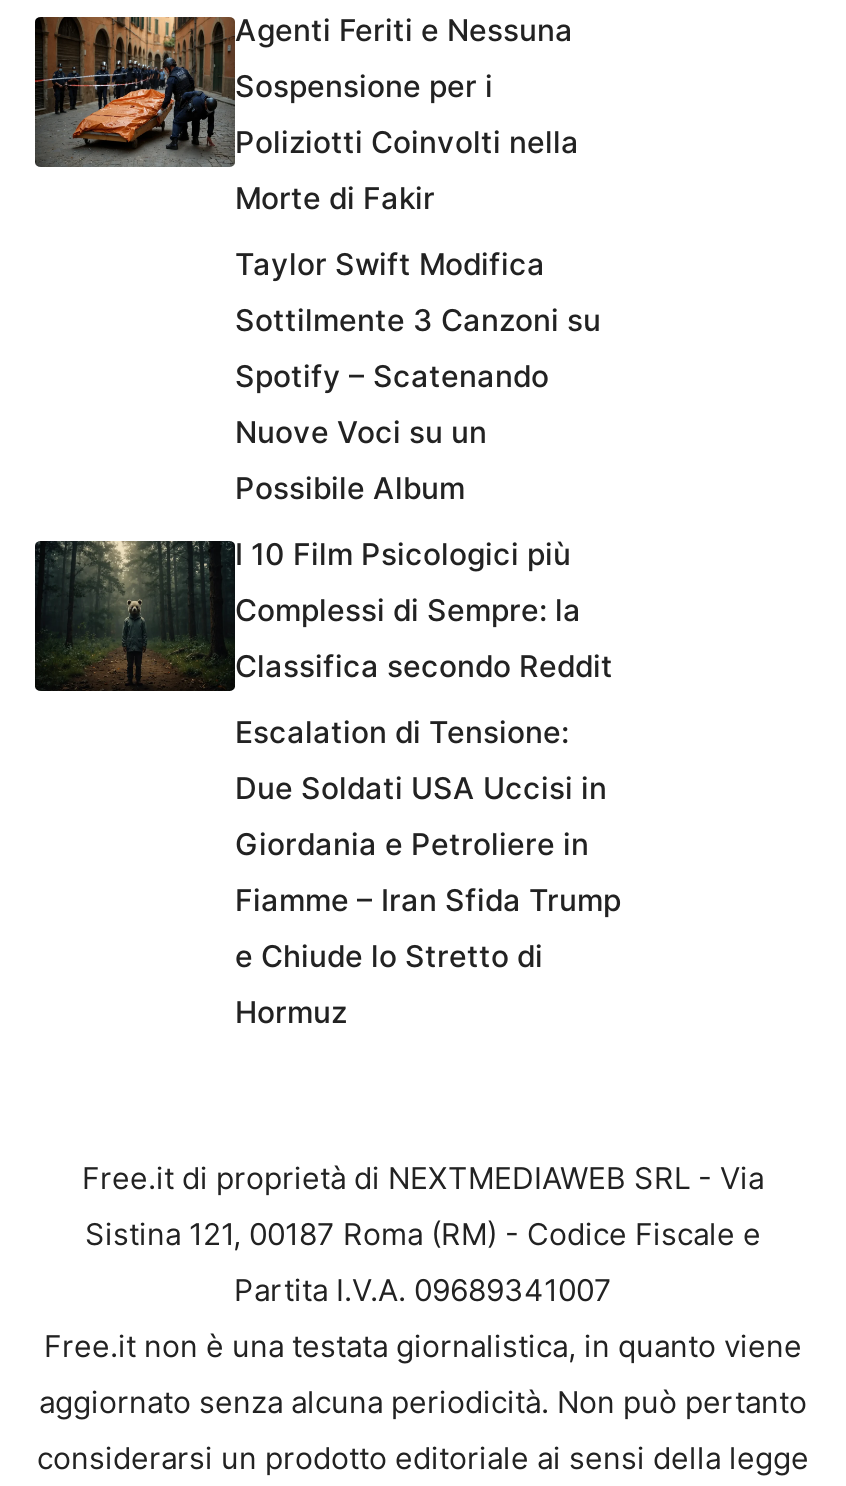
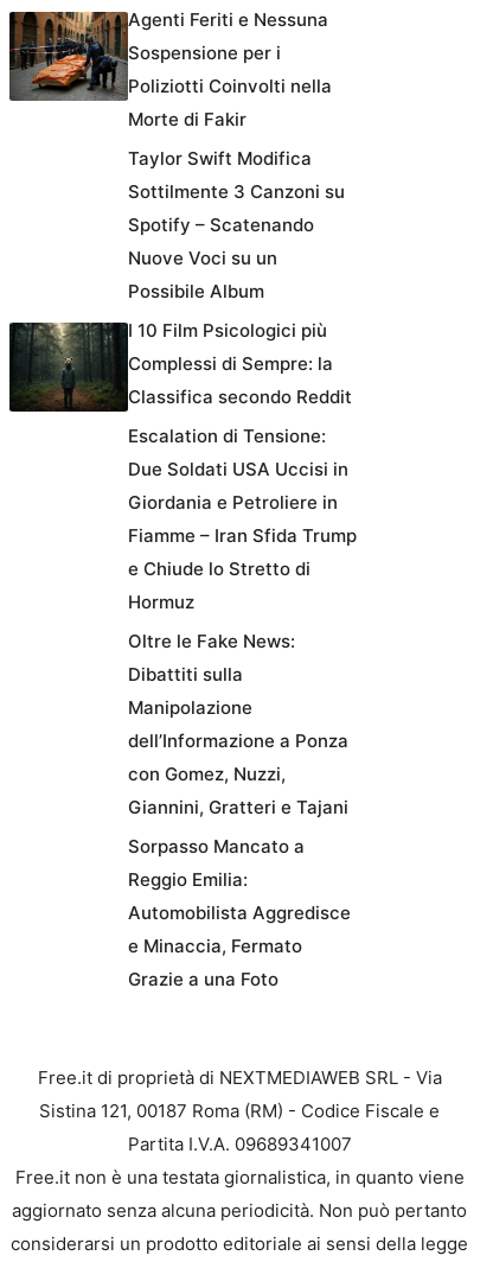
none -> [128,630,351,990] Oltre le Fake News: | Dibattiti sulla | Manipolazione | dell’Informazione a Ponza | con Gomez, Nuzzi, | Giannini, Gratteri e Tajani | Sorpasso Mancato a | Reggio Emilia: | Automobilista Aggredisce | e Minaccia, Fermato | Grazie a una Foto

